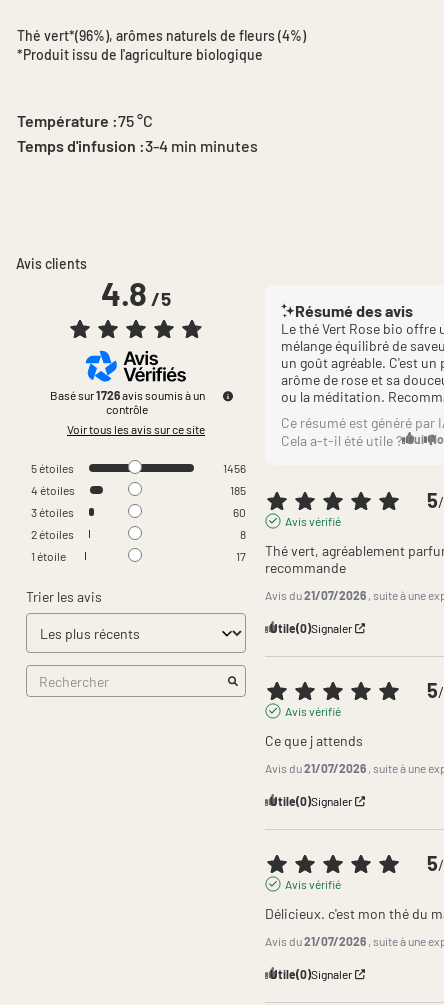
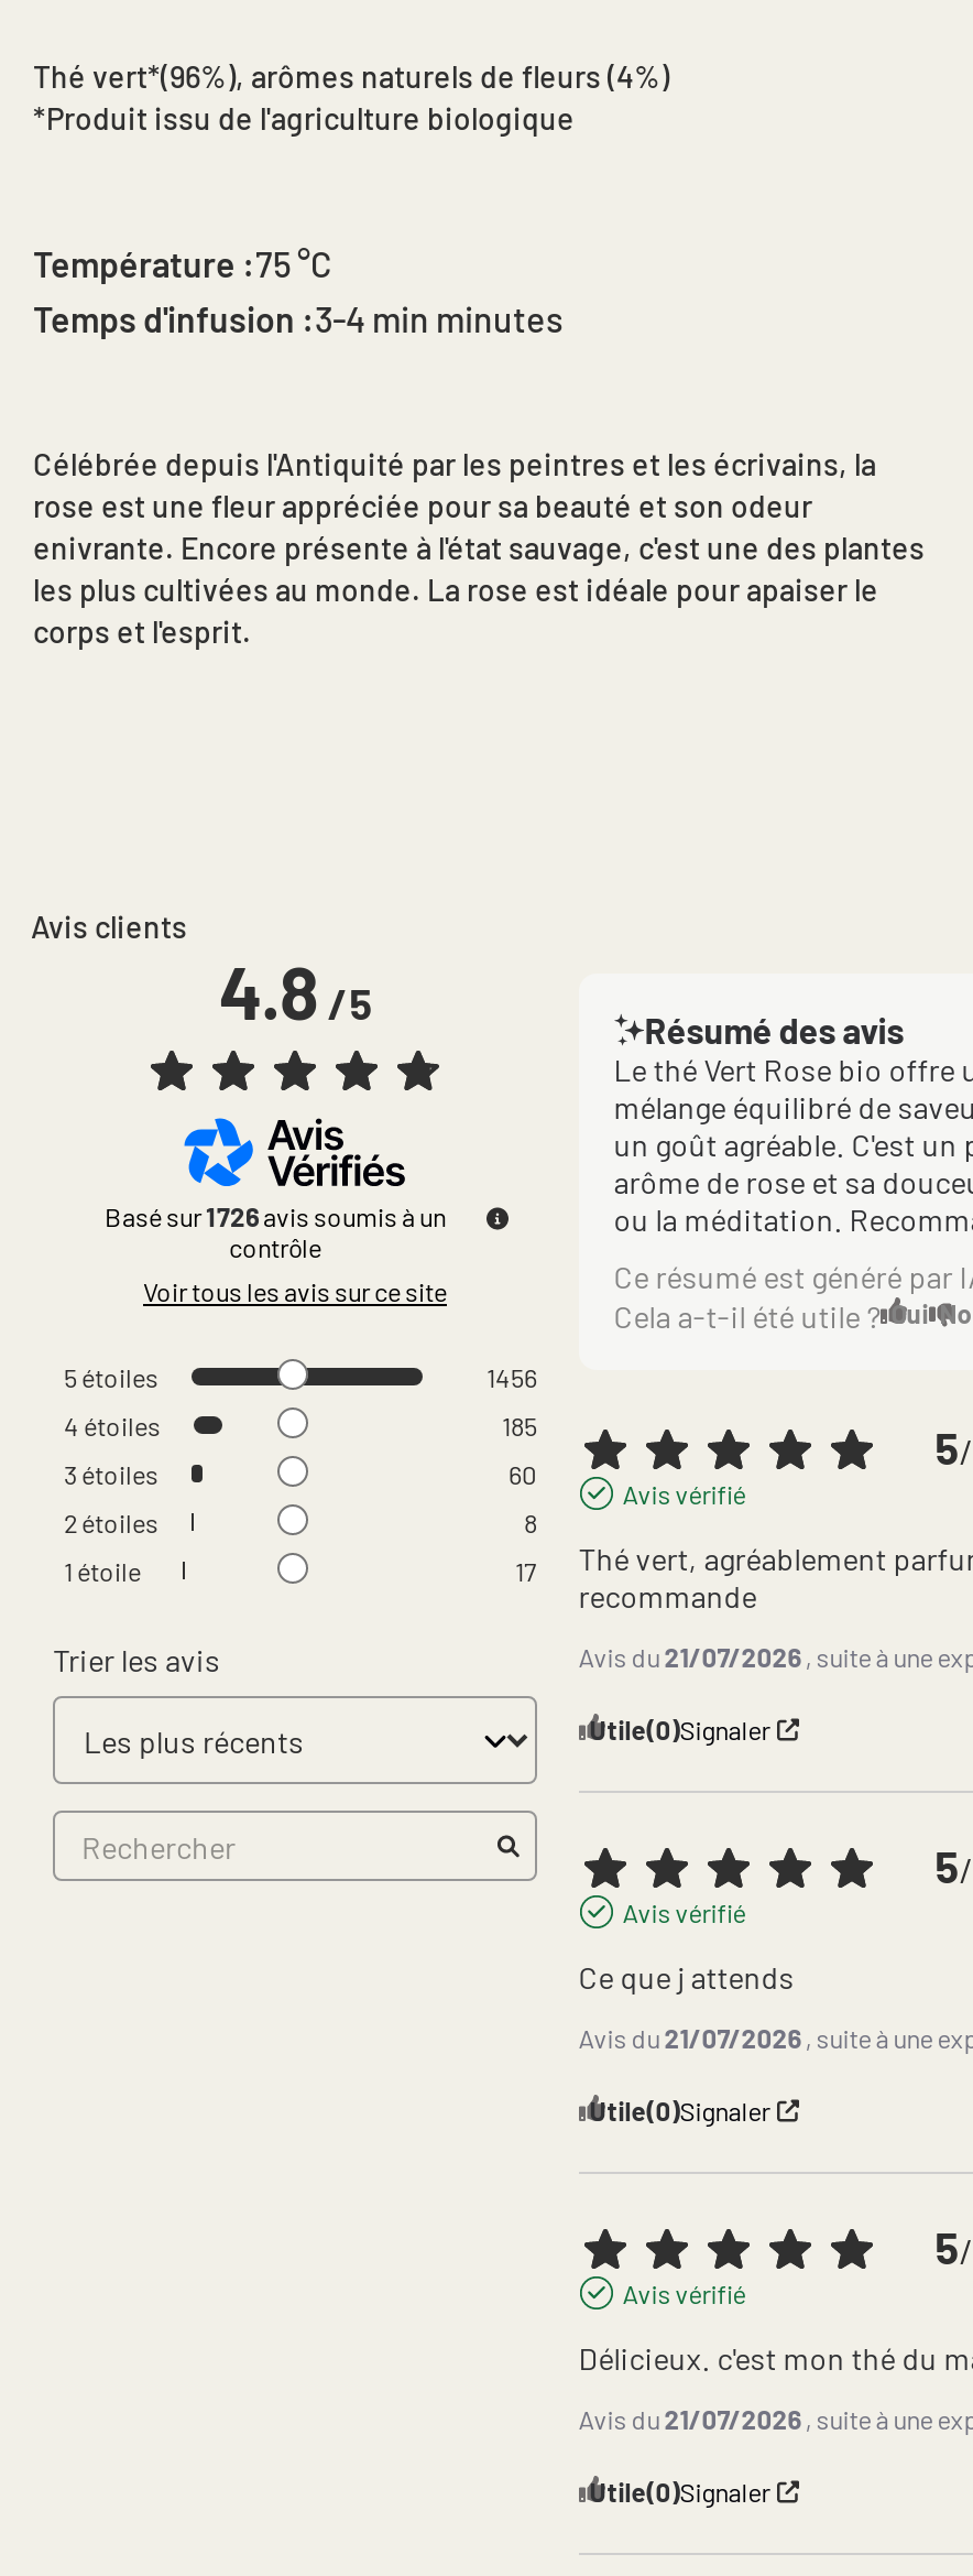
none -> [33,445,925,650] Célébrée depuis l'Antiquité par les peintres et les écrivains, la | rose est une fleur appréciée pour sa beauté et son odeur | enivrante. Encore présente à l'état sauvage, c'est une des plantes | les plus cultivées au monde. La rose est idéale pour apaiser le | corps et l'esprit.

